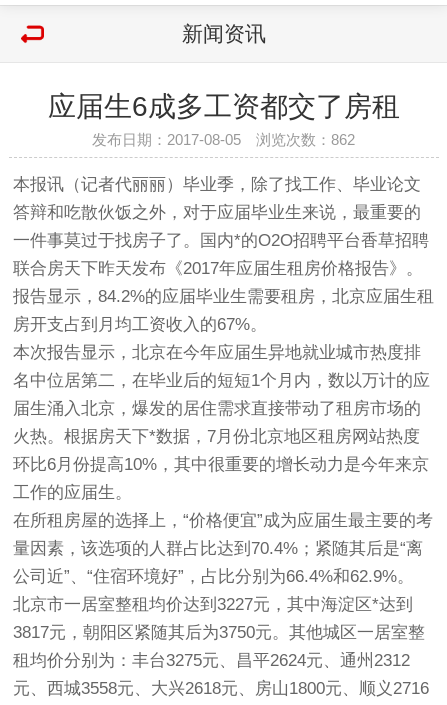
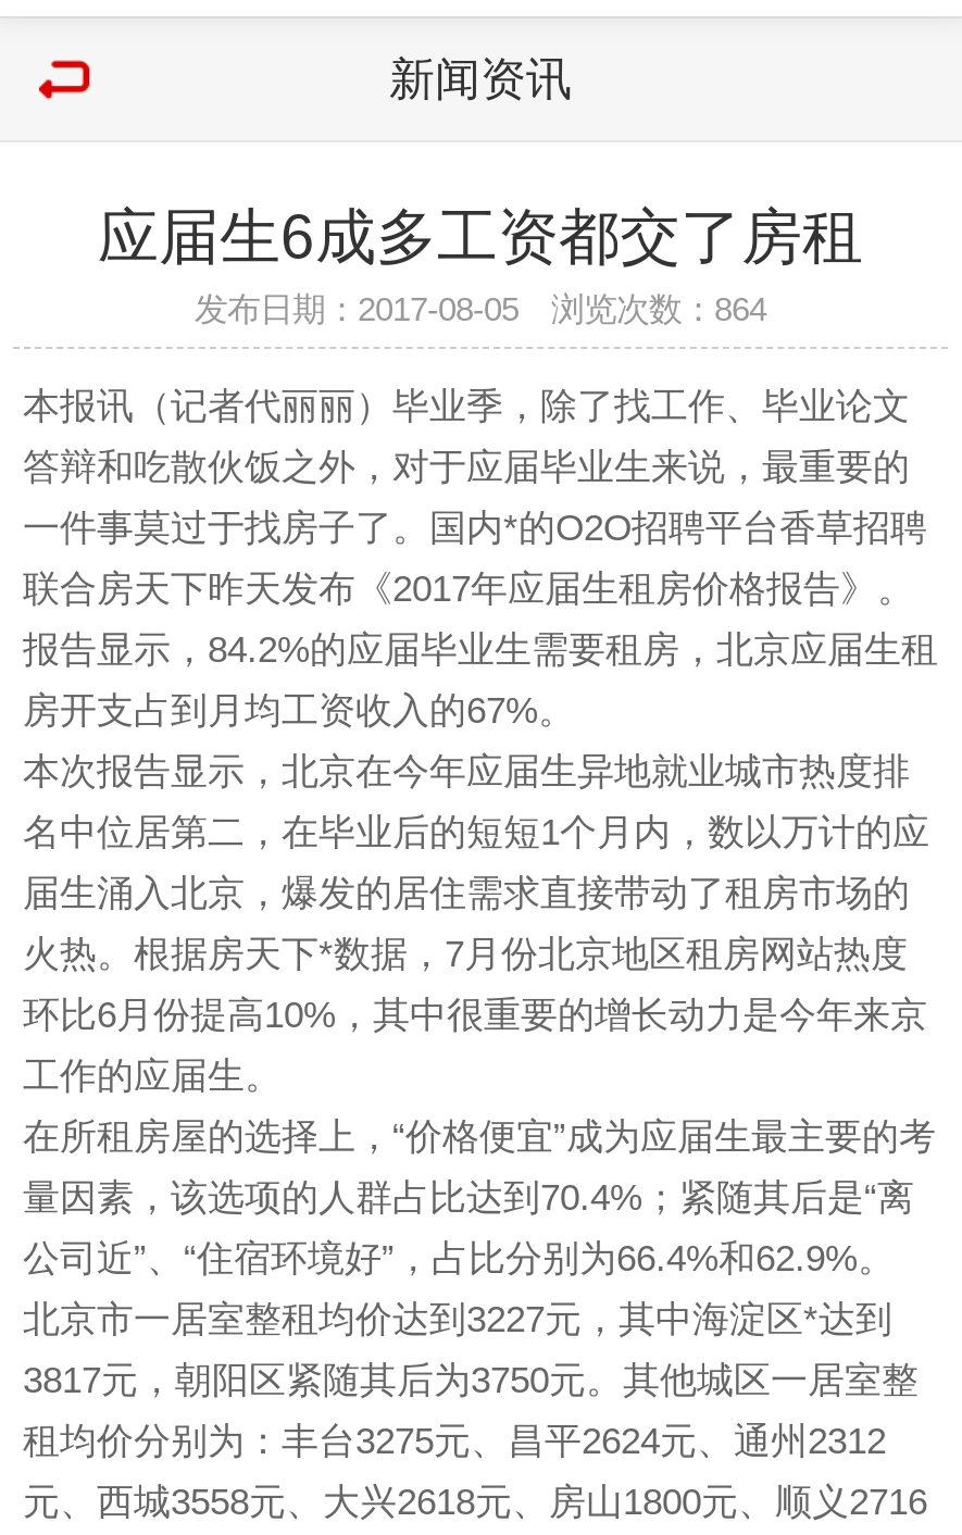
[92,131,355,148] 发布日期：2017-08-05 浏览次数：862 -> [195,290,766,327] 发布日期：2017-08-05 浏览次数：864

